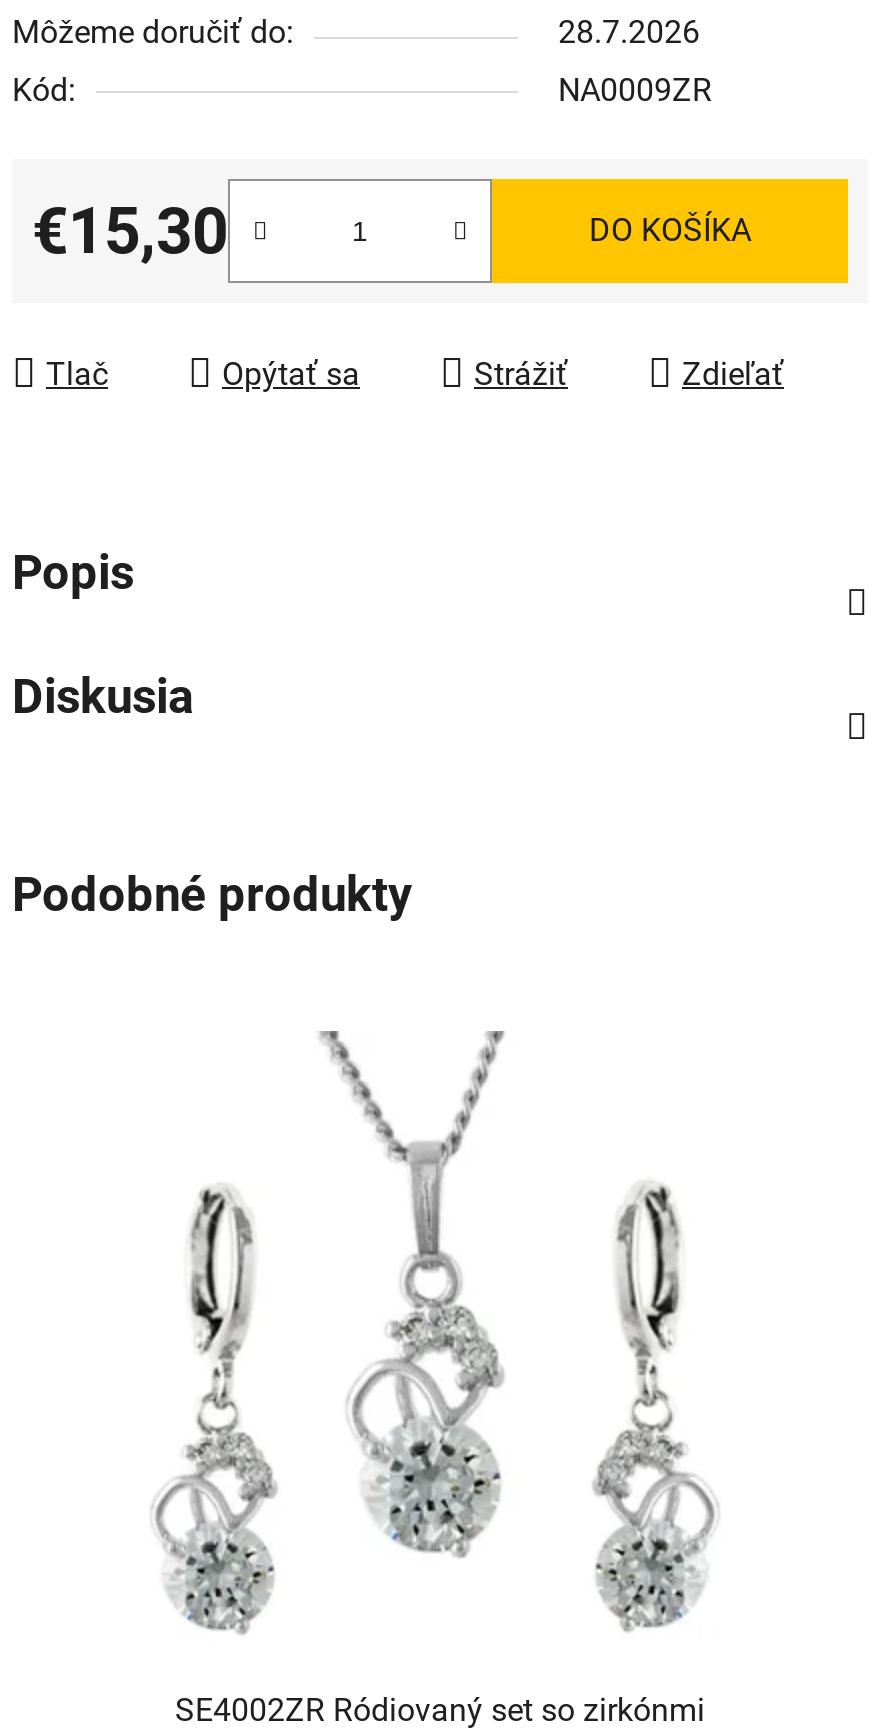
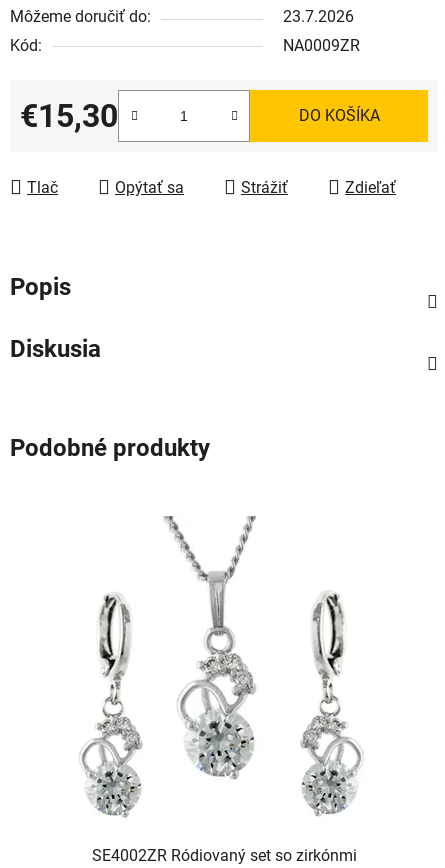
[558,13,700,51] 28.7.2026 -> [283,7,354,26] 23.7.2026

